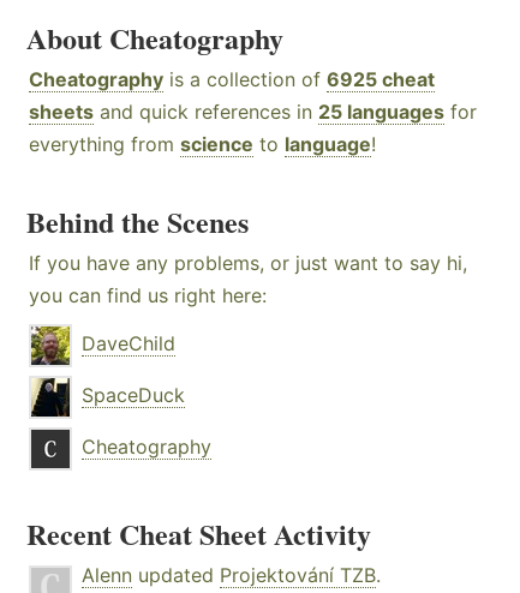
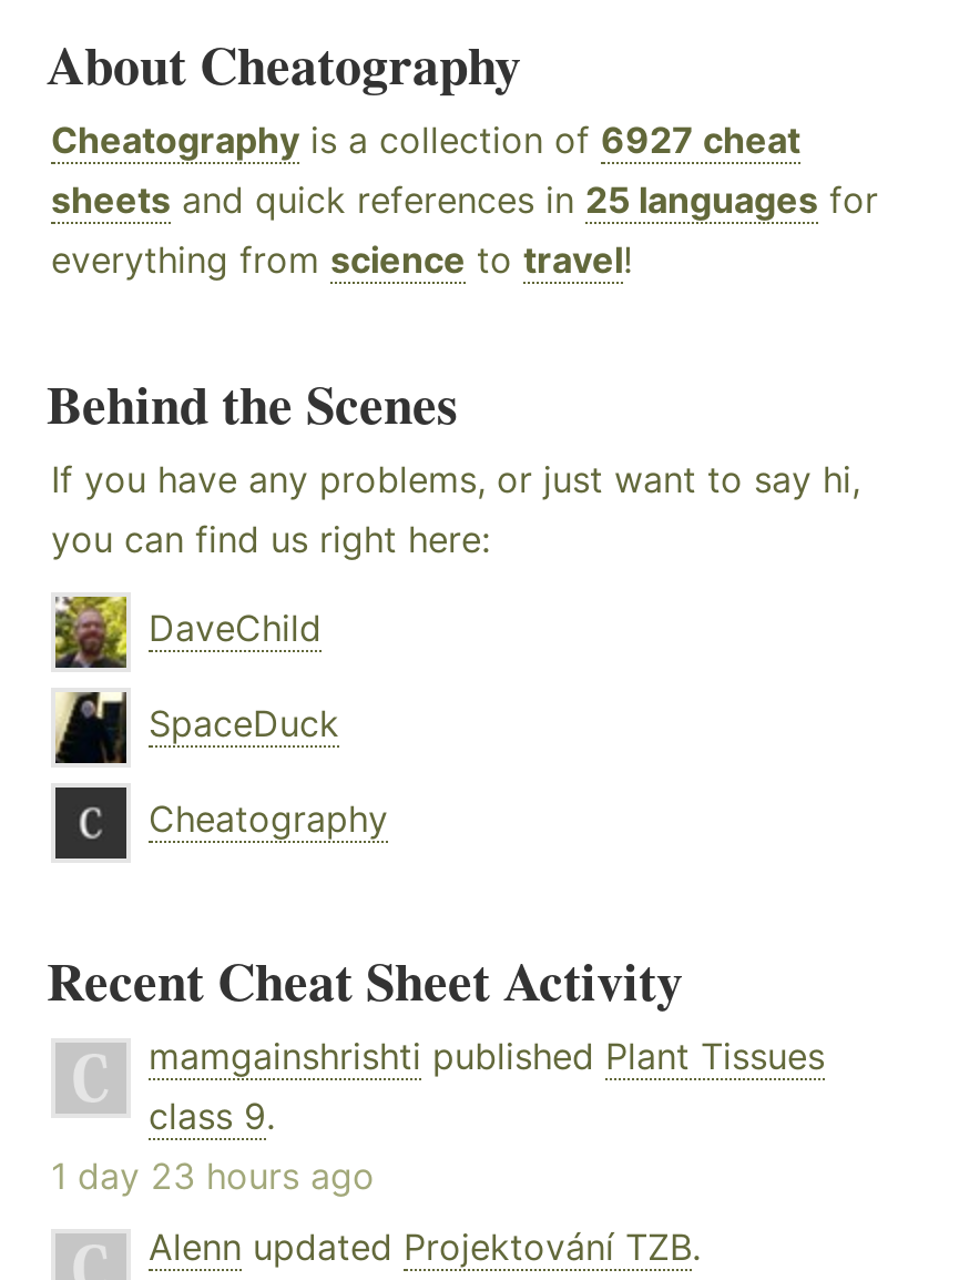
[29,67,435,91] Cheatography is a collection of 6925 cheat -> [51,118,800,162] Cheatography is a collection of 6927 cheat
[29,132,376,156] everything from science to language! -> [51,238,632,282] everything from science to travel!
none -> [51,1034,825,1198] mamgainshrishti published Plant Tissues | class 9. | 1 day 23 hours ago

